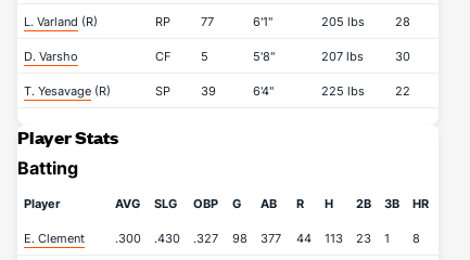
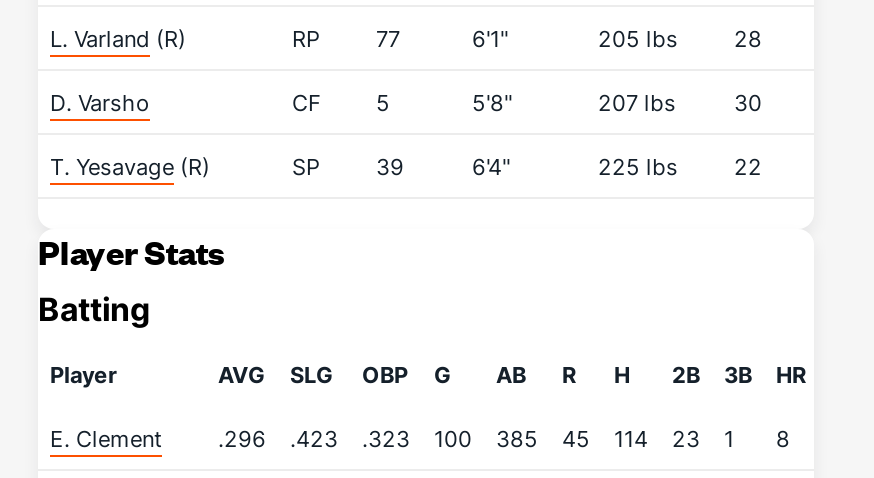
[115,231,141,246] .300 -> [218,425,266,453] .296
[154,231,180,246] .430 -> [290,425,338,453] .423
[193,231,218,246] .327 -> [362,425,410,453] .323
[232,231,247,246] 98 -> [434,425,472,453] 100
[261,231,281,246] 377 -> [496,425,538,453] 385
[296,231,312,246] 44 -> [562,425,590,453] 45
[325,231,343,246] 113 -> [614,425,648,453] 114

